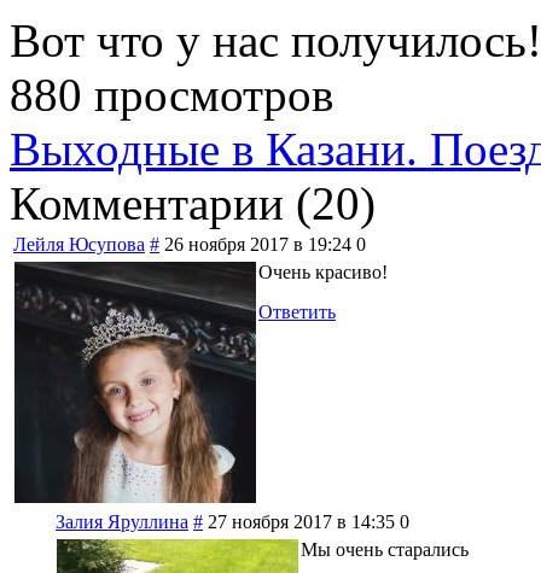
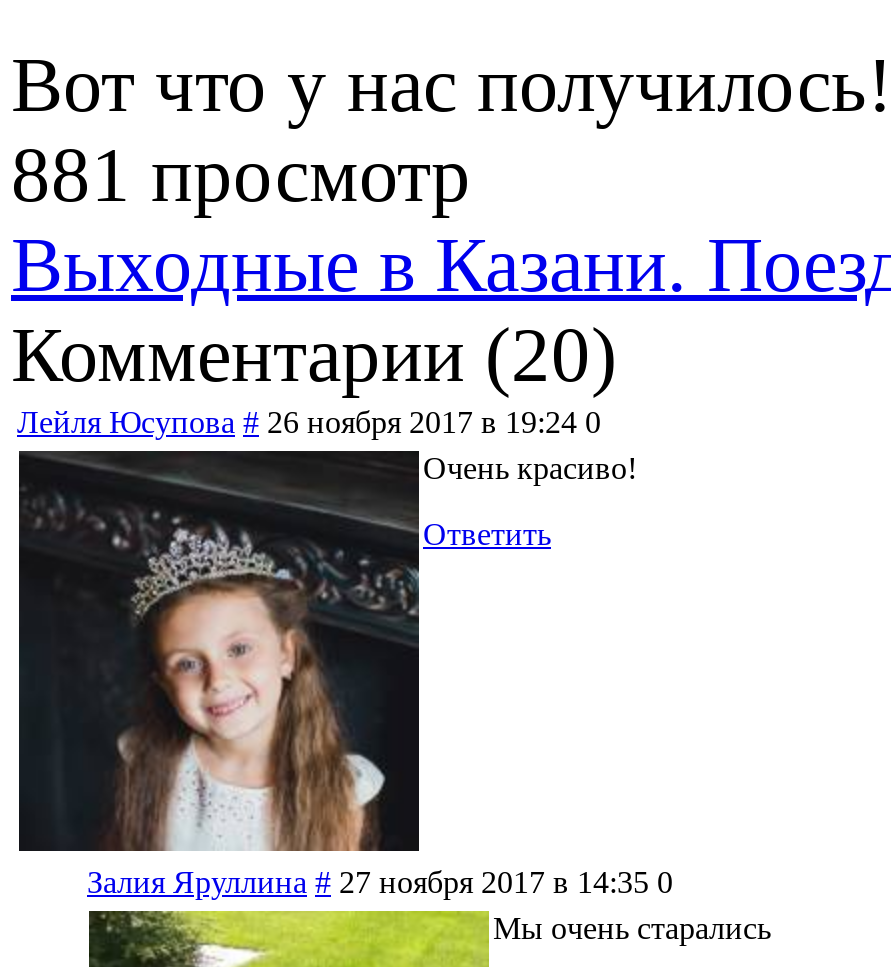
[10,68,333,120] 880 просмотров -> [11,130,471,216] 881 просмотр

